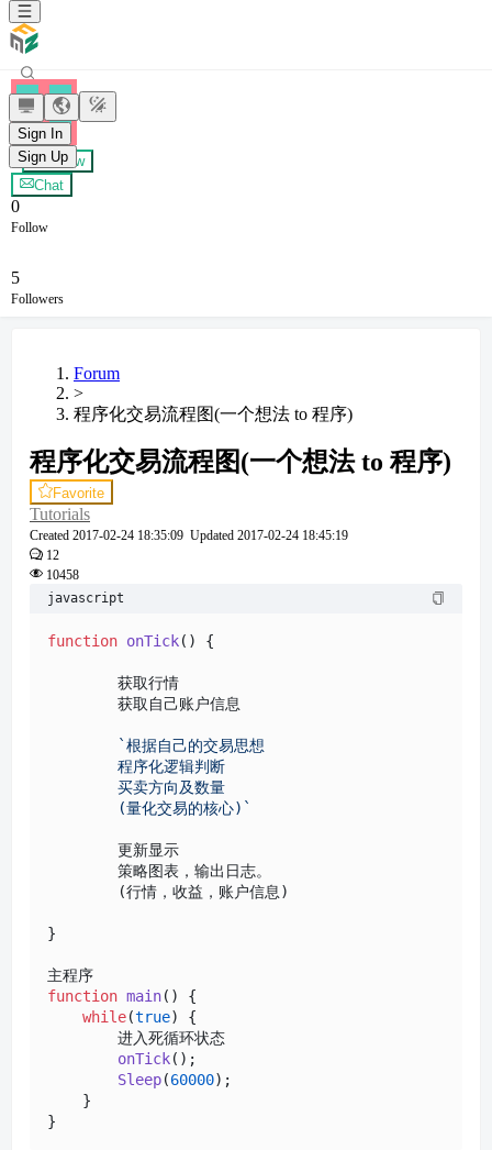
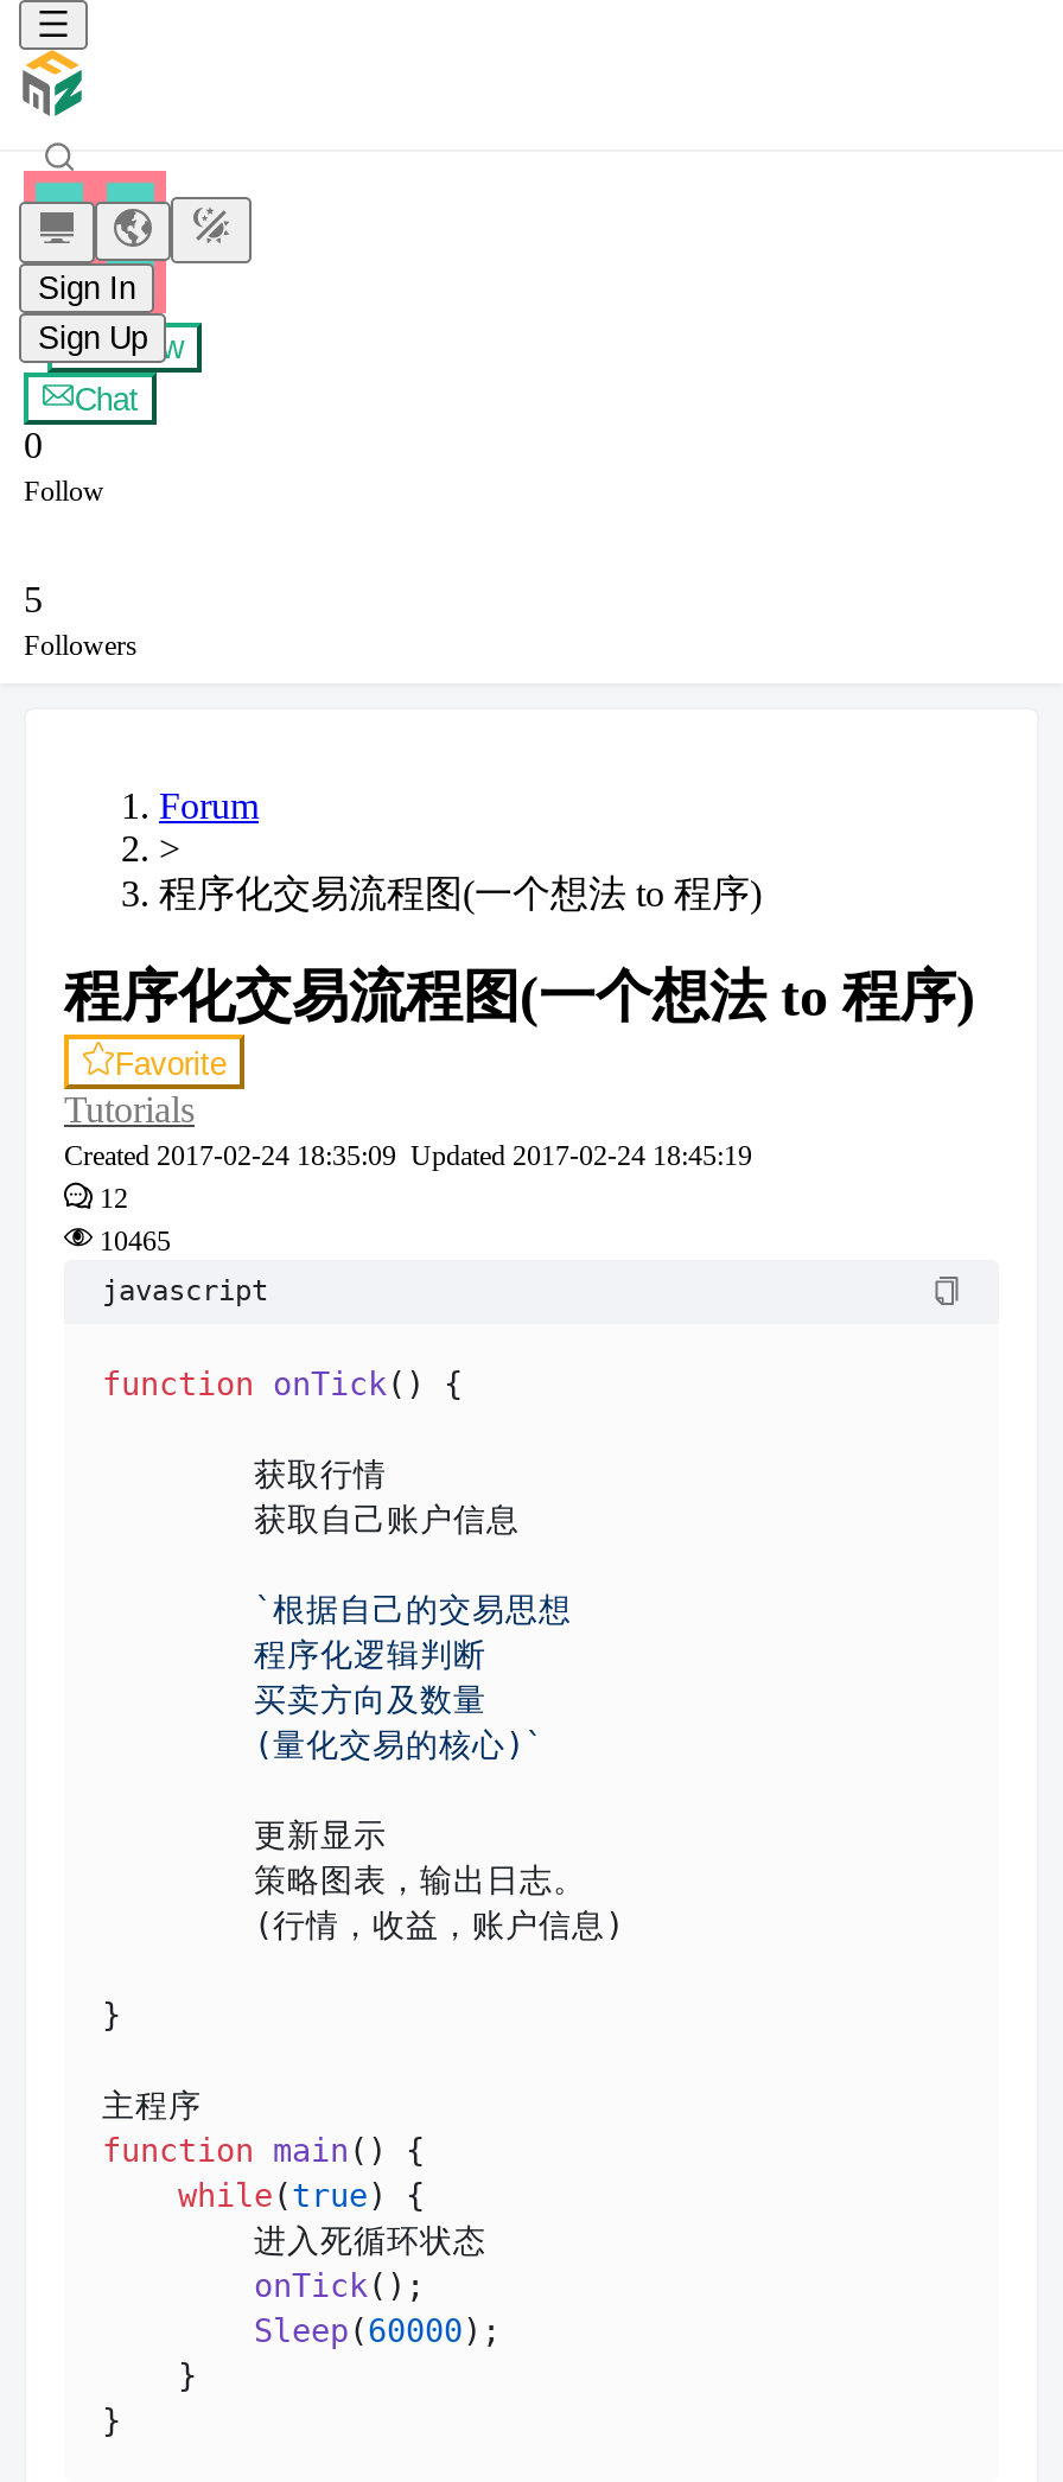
[46,567,79,582] 10458 -> [100,1224,171,1257] 10465

